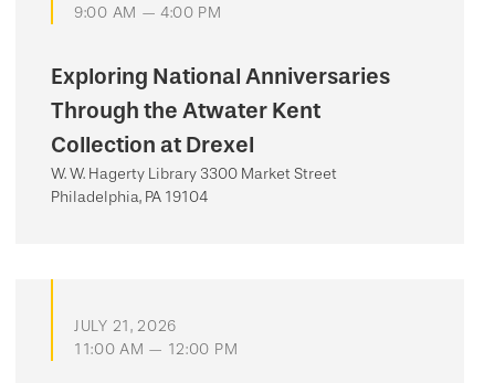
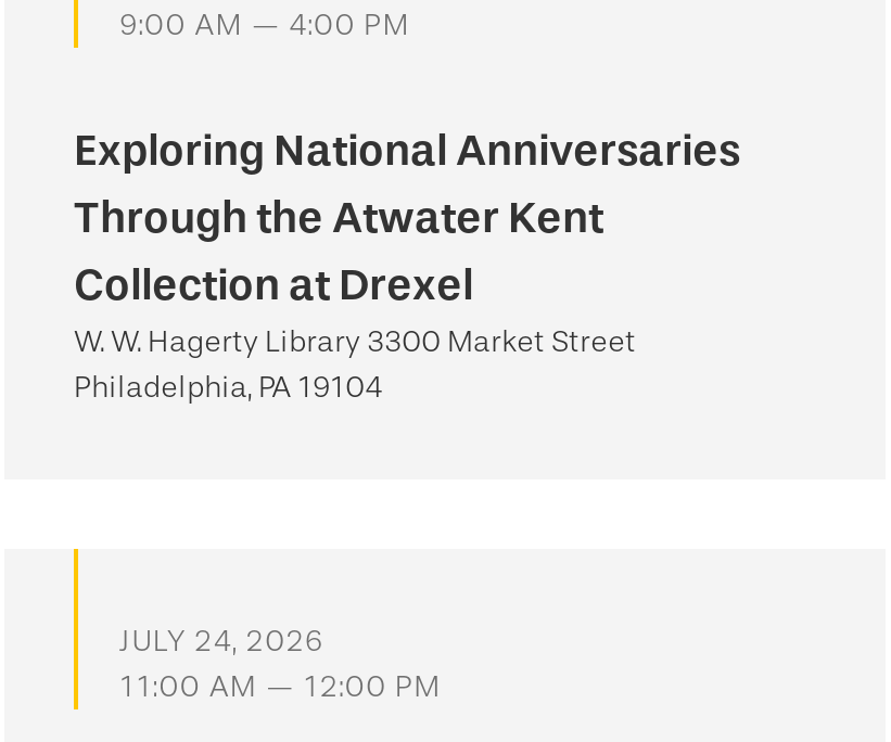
[74,317,177,336] JULY 21, 2026 -> [119,623,324,660] JULY 24, 2026

